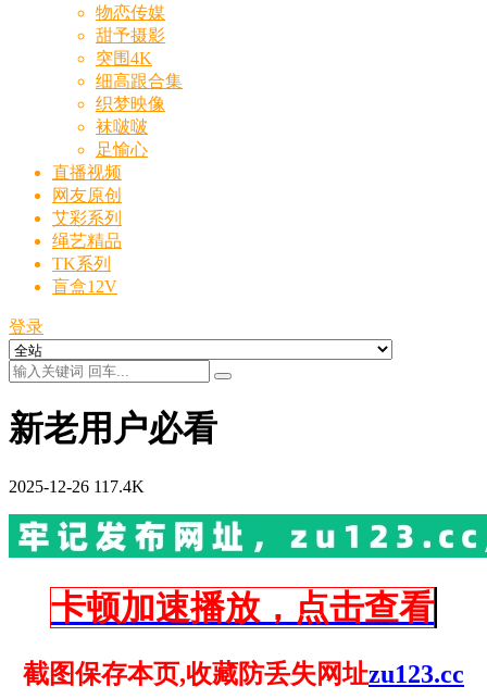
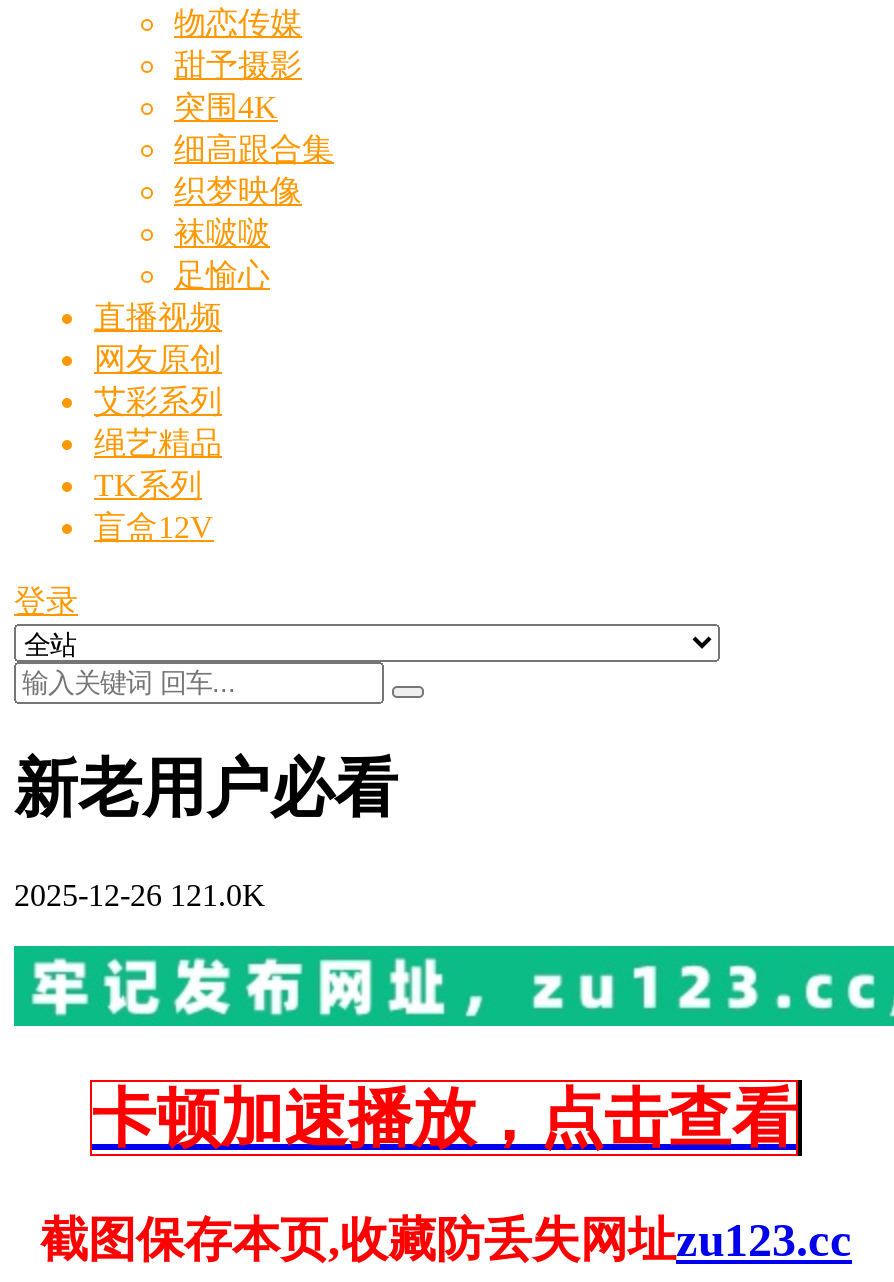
[9,477,145,496] 2025-12-26 117.4K -> [14,878,266,912] 2025-12-26 121.0K

